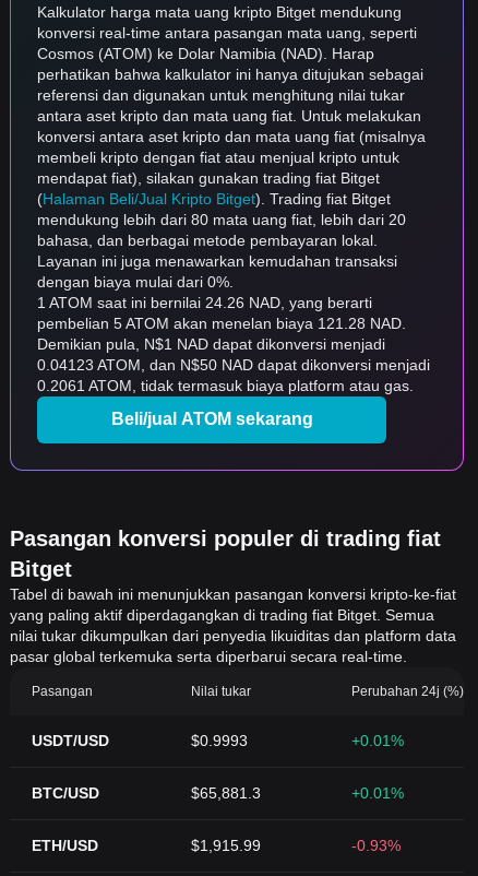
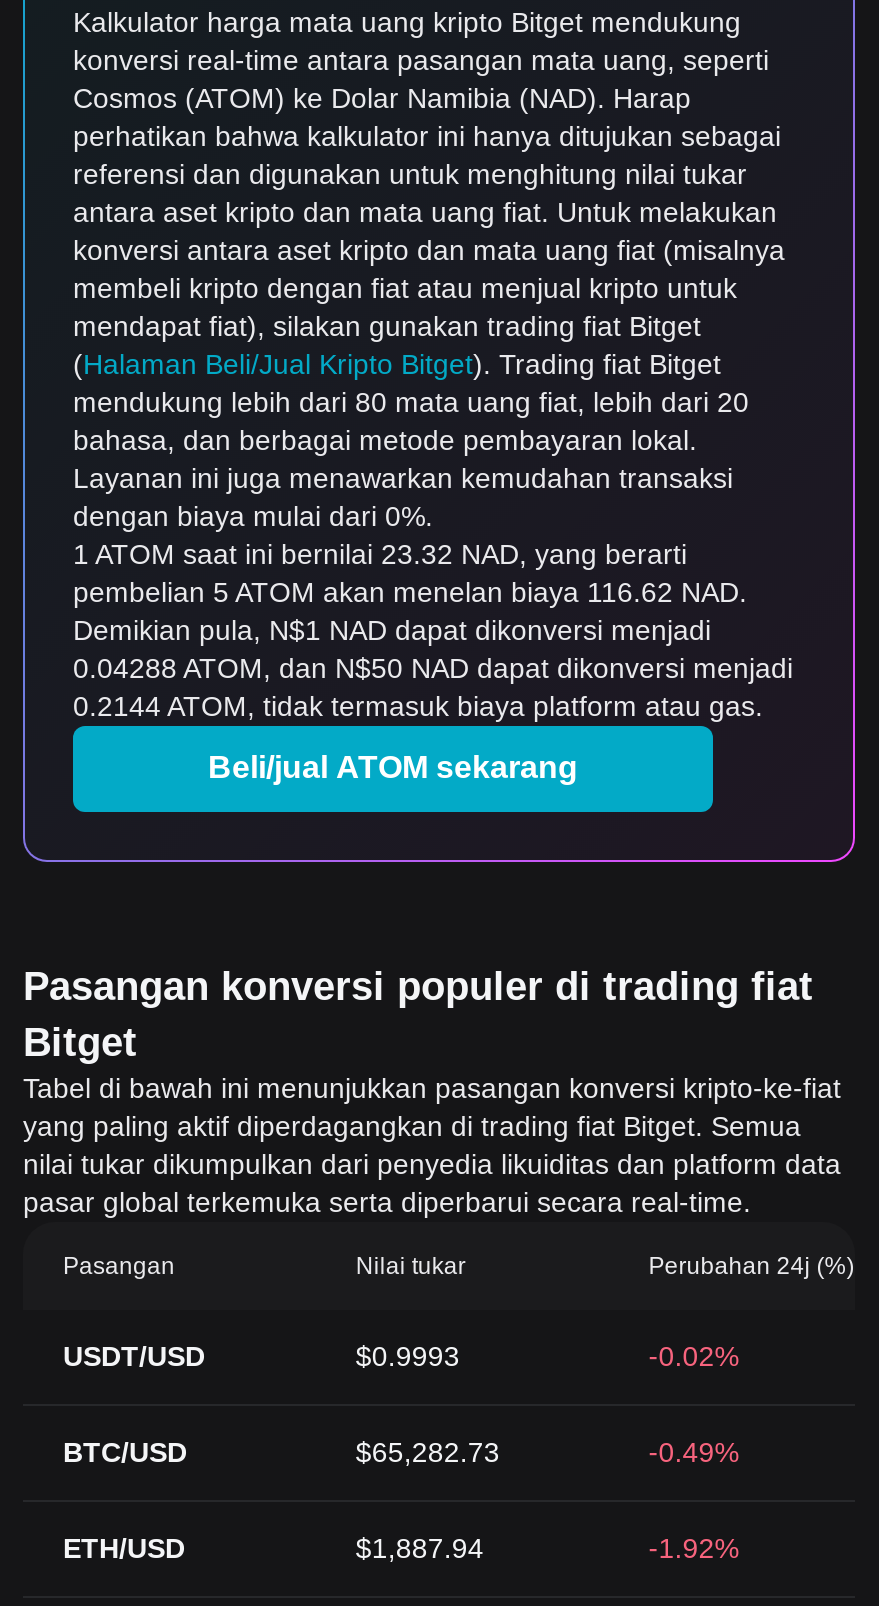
[37,294,372,311] 1 ATOM saat ini bernilai 24.26 NAD, yang berarti -> [73,538,687,570] 1 ATOM saat ini bernilai 23.32 NAD, yang berarti
[37,315,406,332] pembelian 5 ATOM akan menelan biaya 121.28 NAD. -> [73,576,747,608] pembelian 5 ATOM akan menelan biaya 116.62 NAD.
[37,356,430,374] 0.04123 ATOM, dan N$50 NAD dapat dikonversi menjadi -> [73,652,793,684] 0.04288 ATOM, dan N$50 NAD dapat dikonversi menjadi
[37,377,414,394] 0.2061 ATOM, tidak termasuk biaya platform atau gas. -> [73,690,763,722] 0.2144 ATOM, tidak termasuk biaya platform atau gas.
[351,732,404,749] +0.01% -> [649,1340,739,1372] -0.02%
[191,784,261,802] $65,881.3 -> [356,1436,500,1468] $65,282.73
[351,784,404,802] +0.01% -> [649,1436,739,1468] -0.49%
[191,837,261,854] $1,915.99 -> [356,1532,484,1564] $1,887.94
[351,837,400,854] -0.93% -> [649,1532,739,1564] -1.92%

